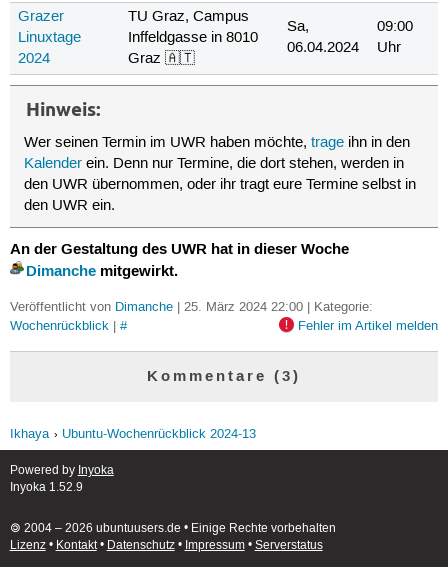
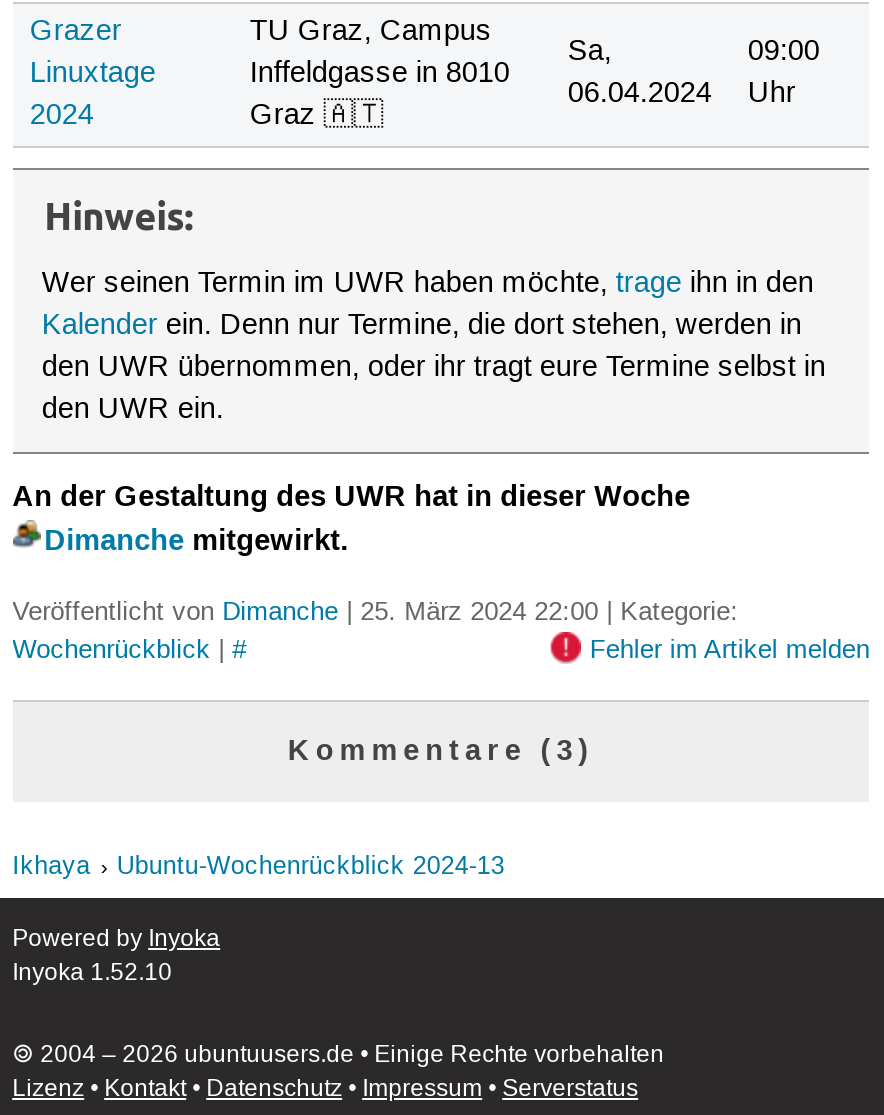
[10,480,83,495] Inyoka 1.52.9 -> [12,958,172,988] Inyoka 1.52.10

